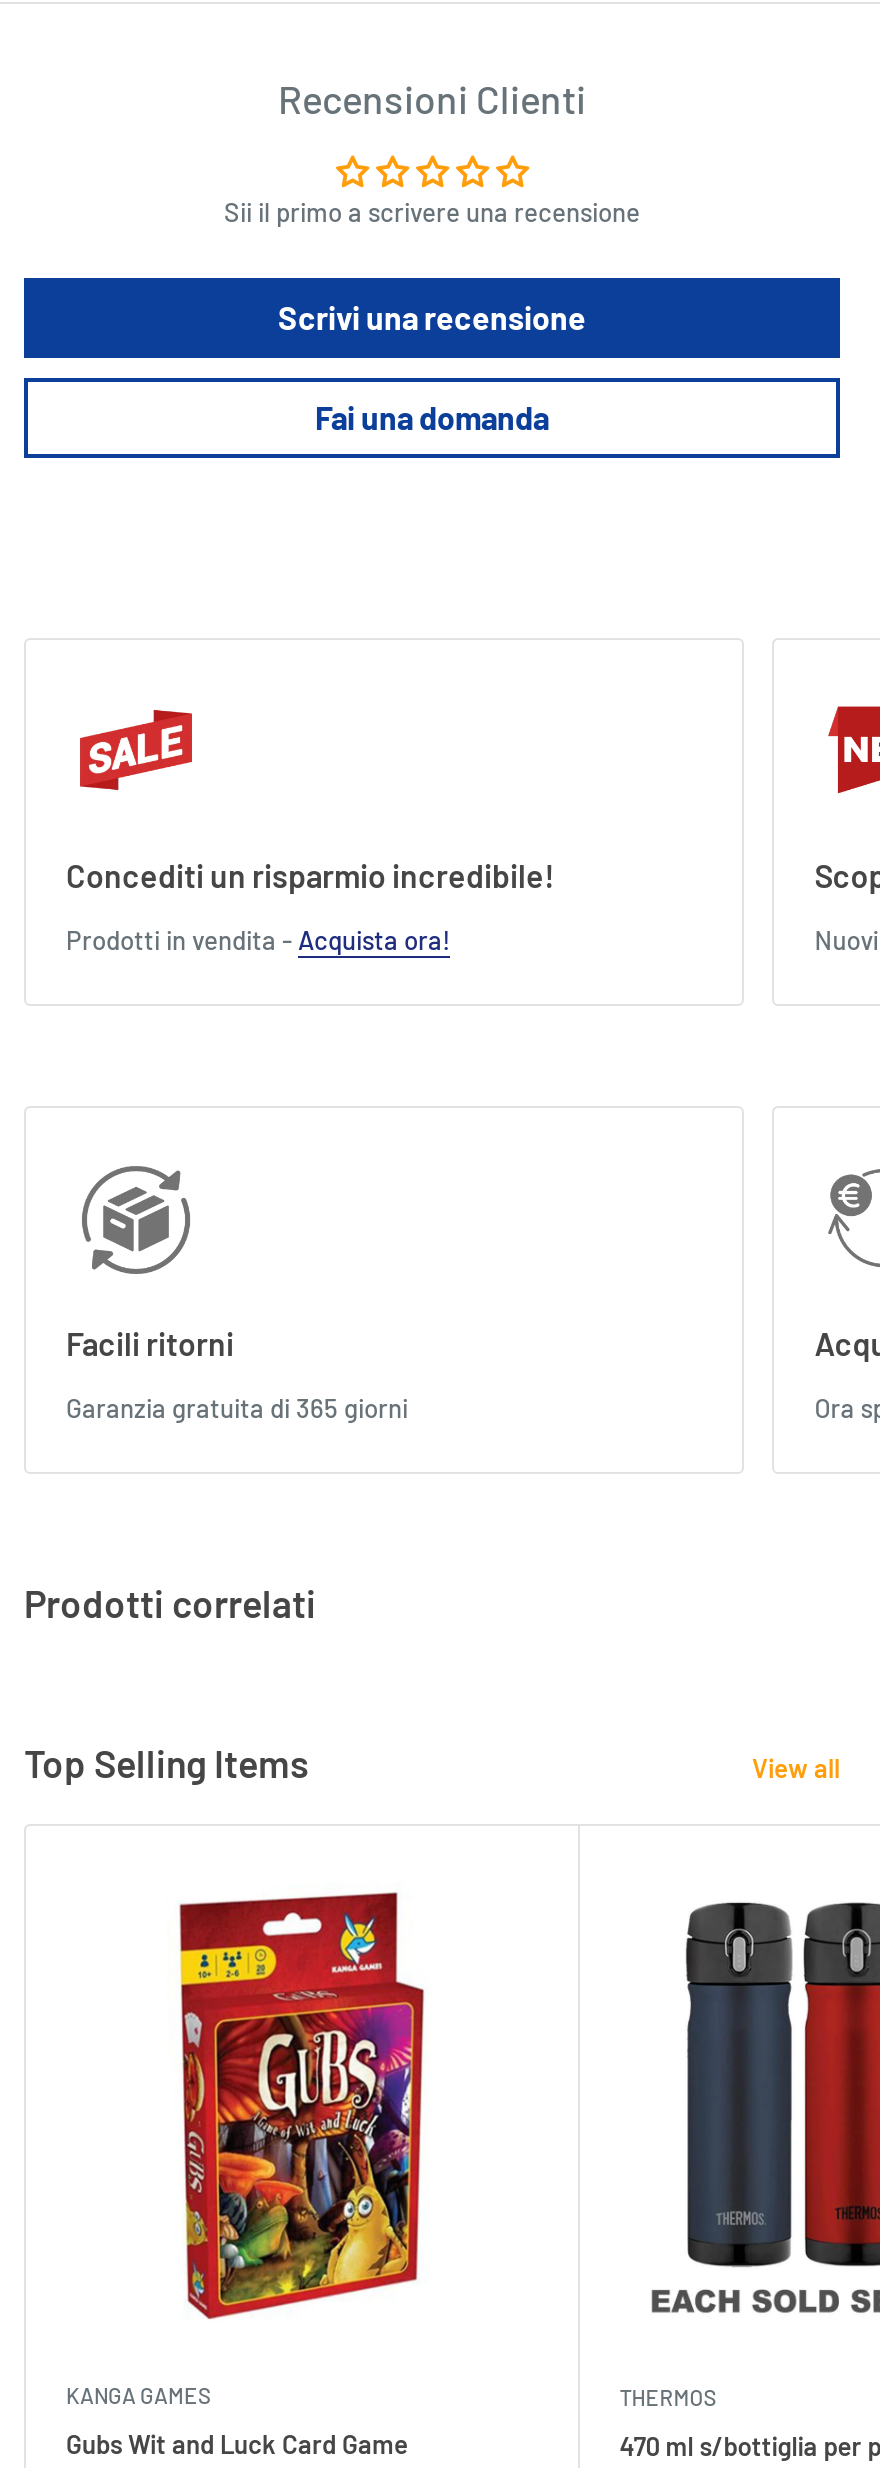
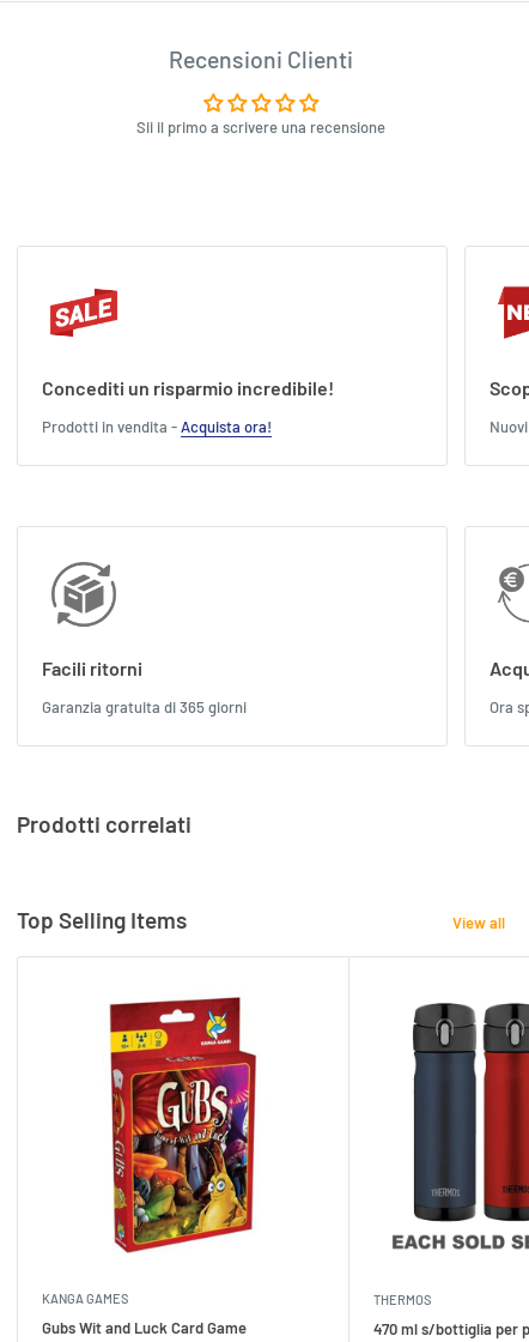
[278,299,586,437] Scrivi una recensione | Fai una domanda -> none

